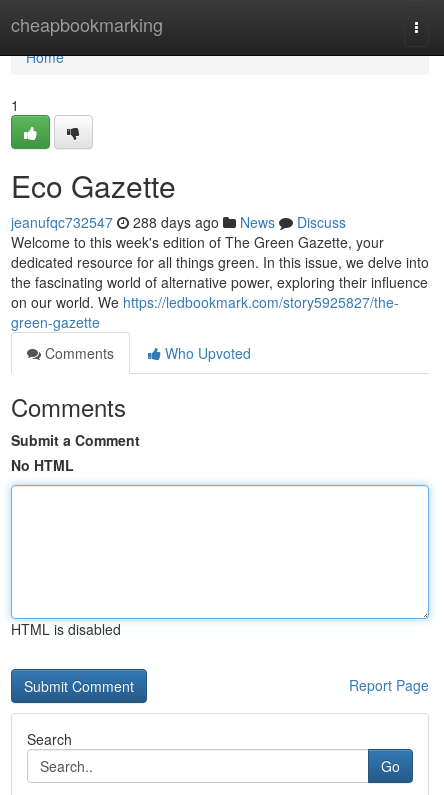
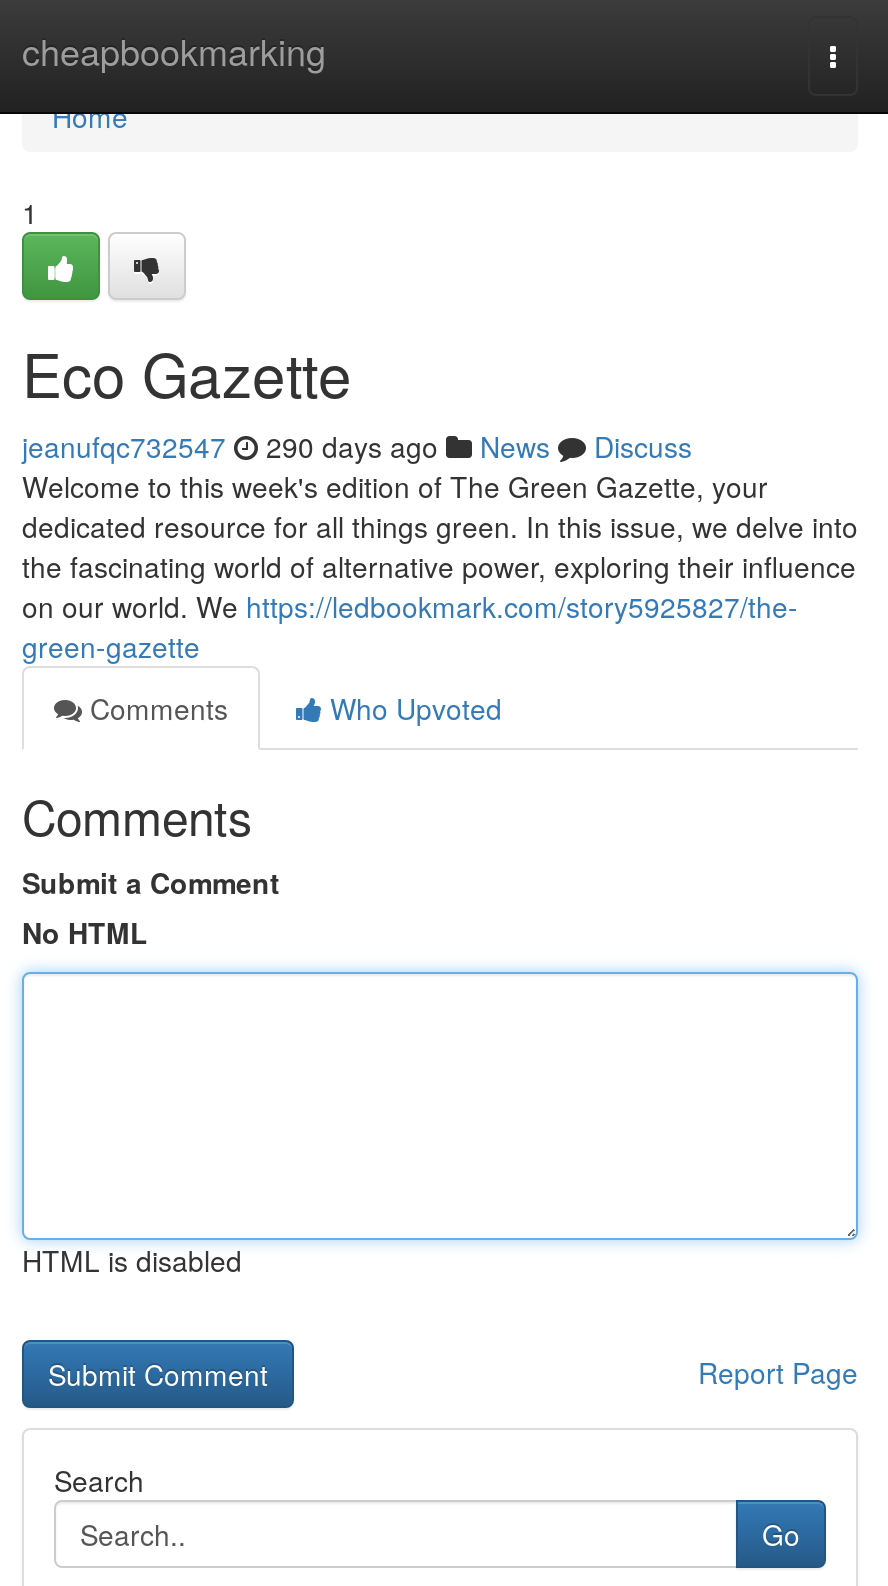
[11,212,346,232] jeanufqc732547 288 days ago News Discuss -> [22,426,692,466] jeanufqc732547 290 days ago News Discuss

